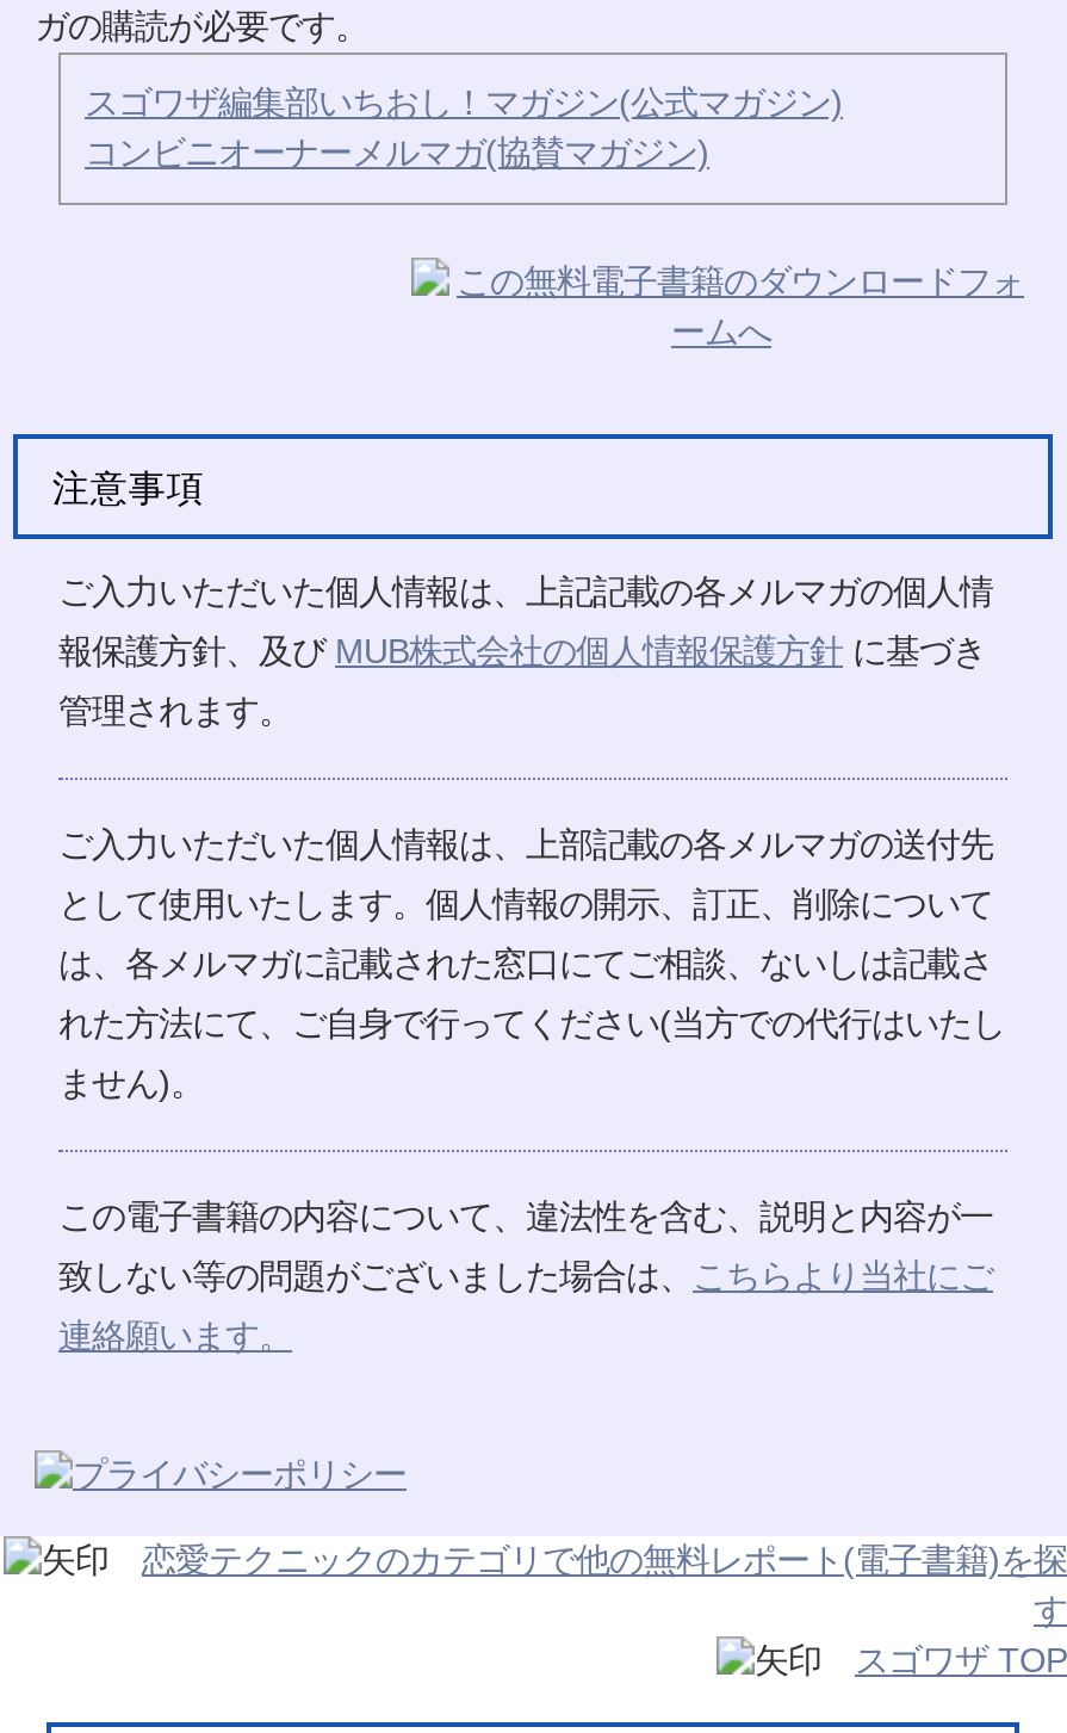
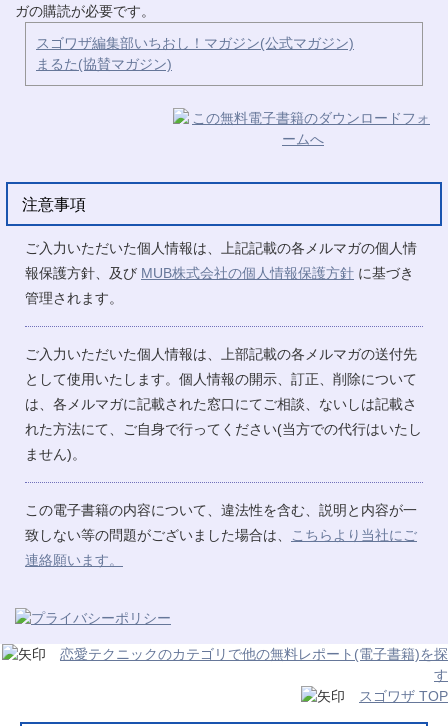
[85,134,709,172] コンビニオーナーメルマガ(協賛マガジン) -> [36,56,172,72] まるた(協賛マガジン)

